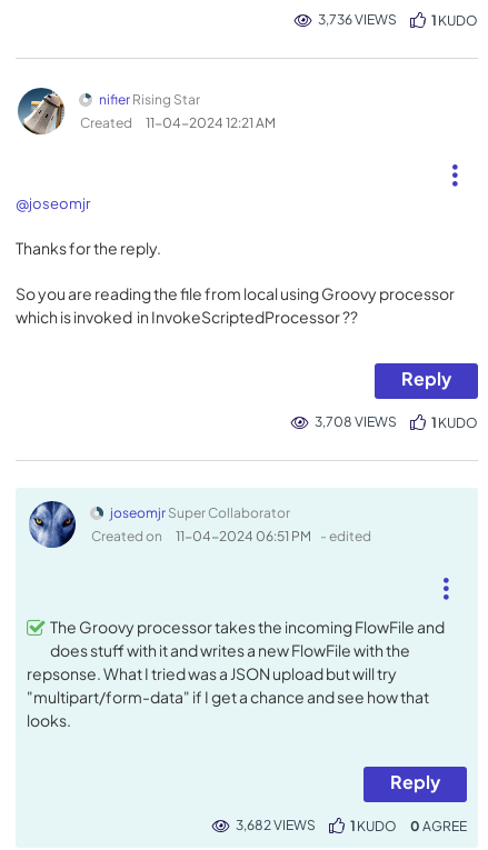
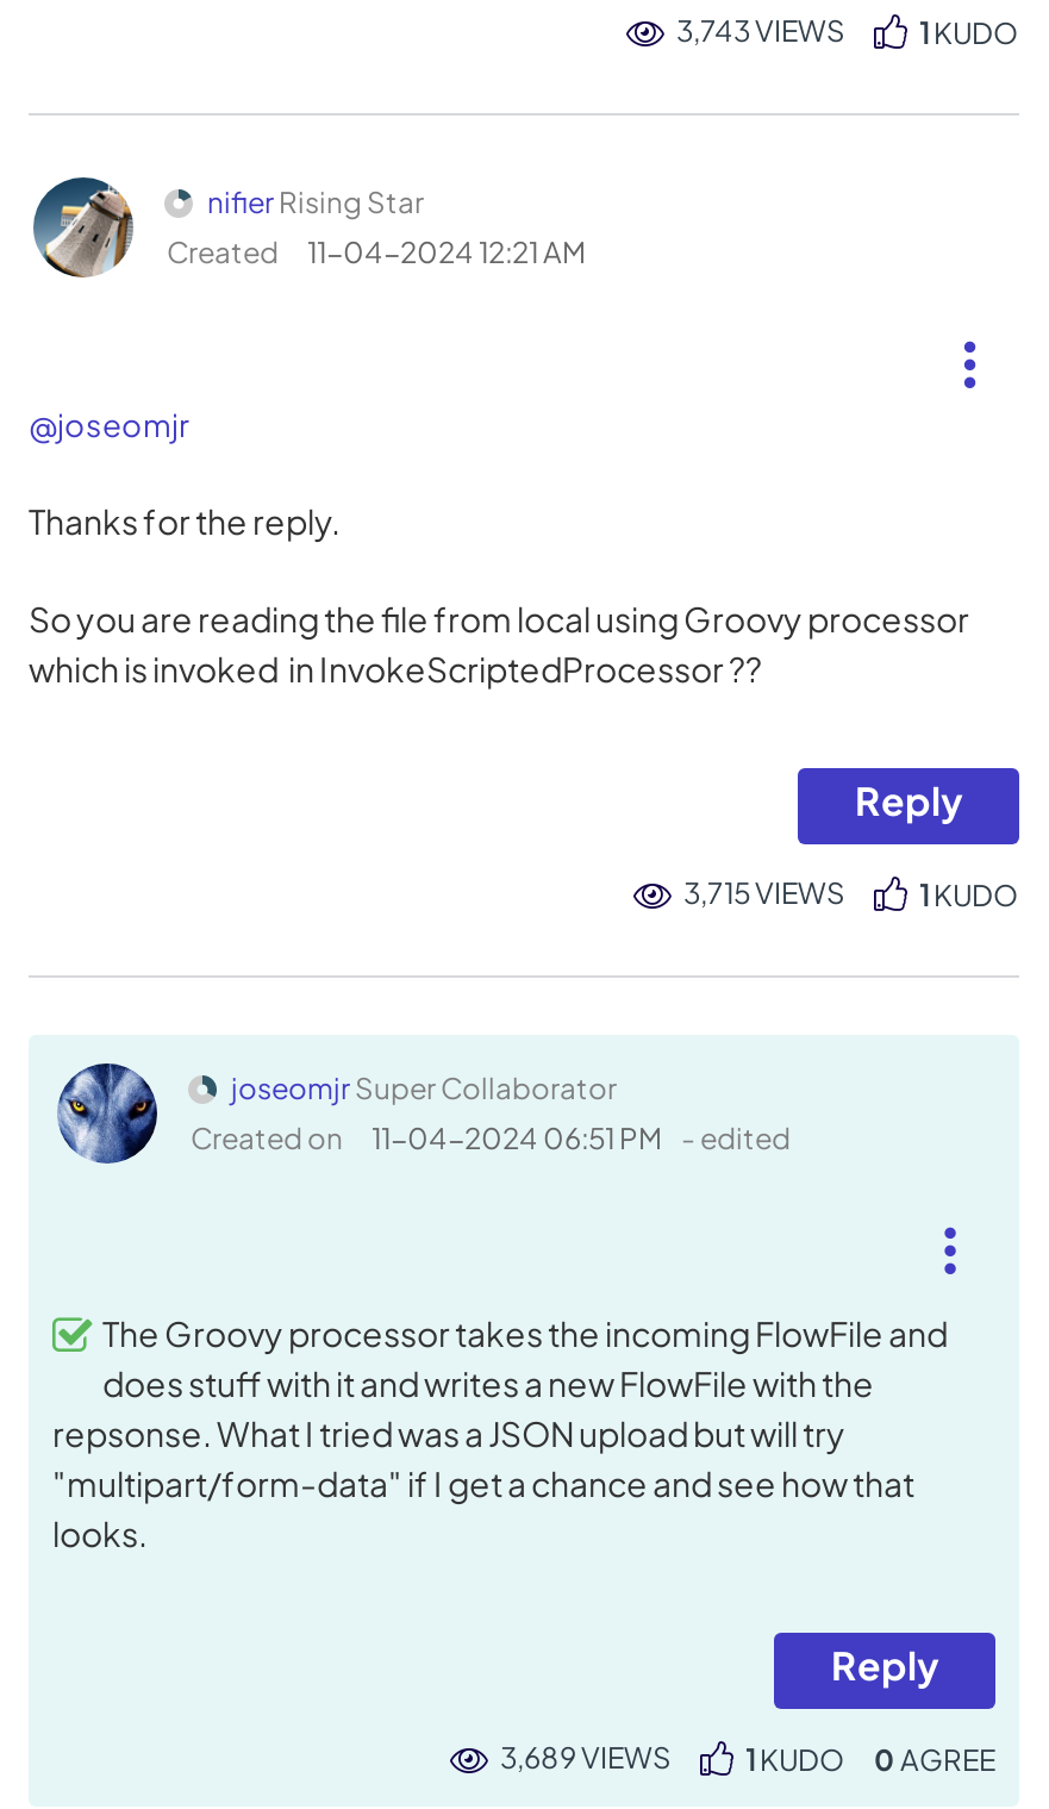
[318,11,397,28] 3,736 VIEWS -> [676,13,845,49] 3,743 VIEWS
[315,413,397,430] 3,708 VIEWS -> [683,875,845,911] 3,715 VIEWS
[236,817,316,833] 3,682 VIEWS -> [500,1740,672,1776] 3,689 VIEWS

